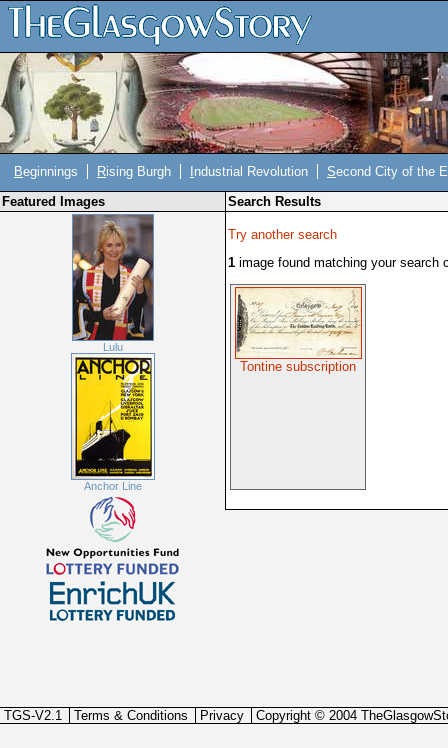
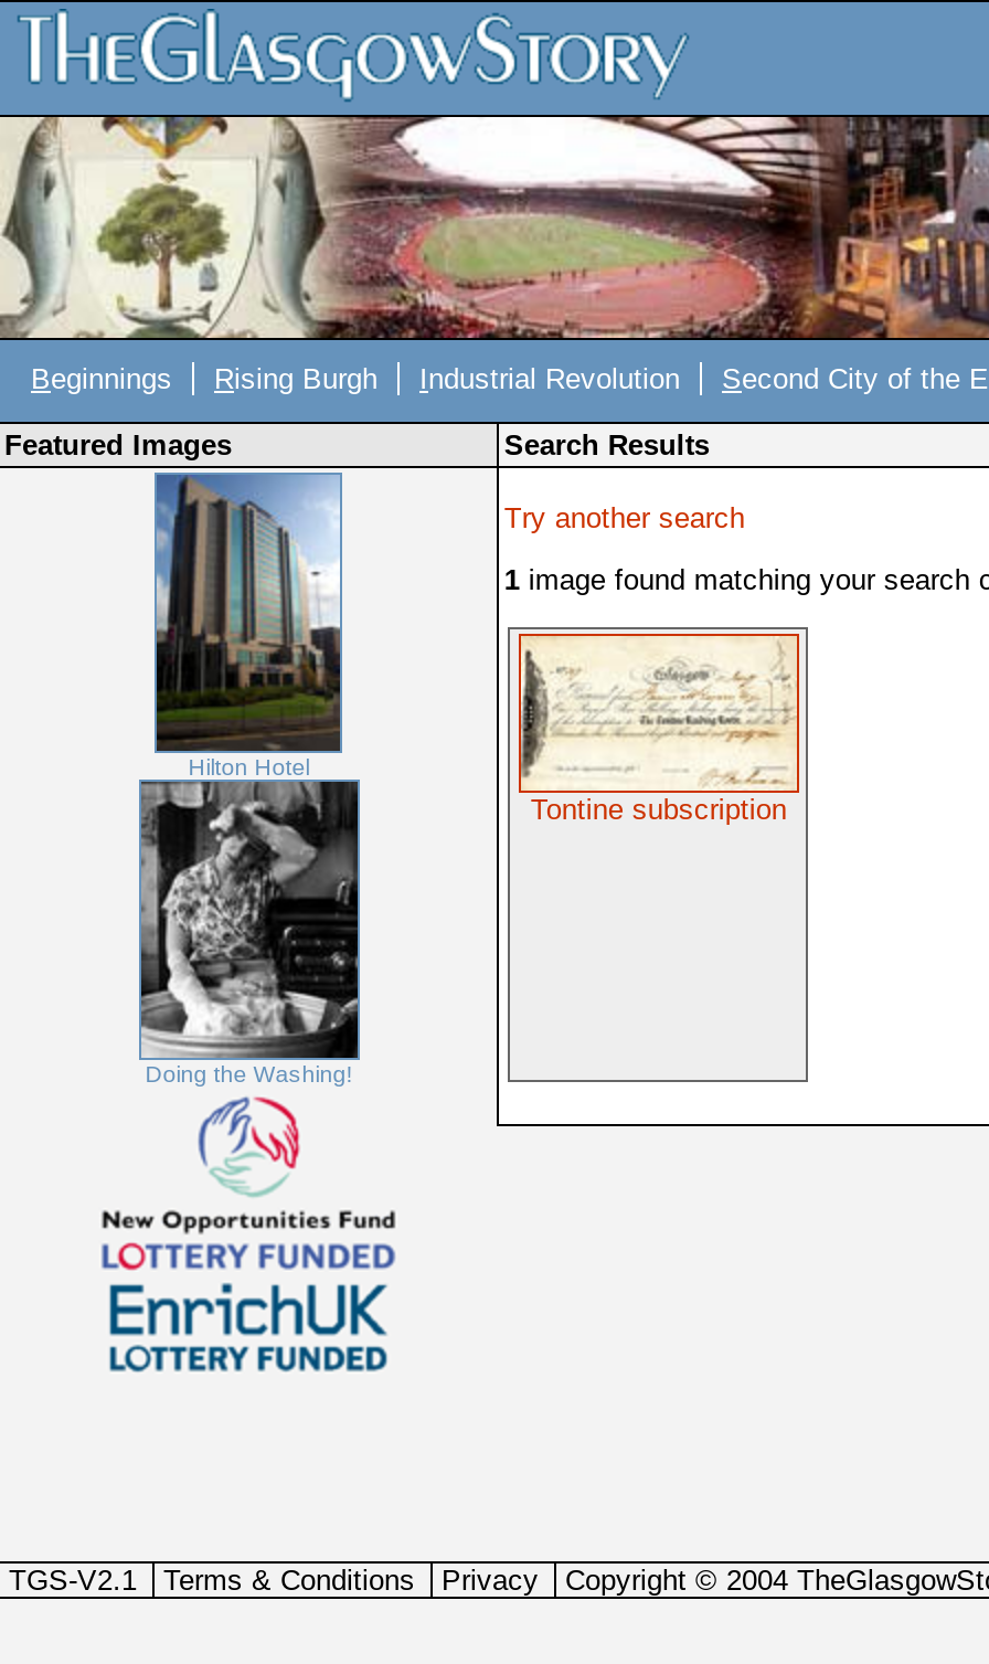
[70,214,154,353] [image] | Lulu -> [152,473,342,780] [image] | Hilton Hotel
[63,353,163,492] [image] | Anchor Line -> [137,777,362,1087] [image] | Doing the Washing!

